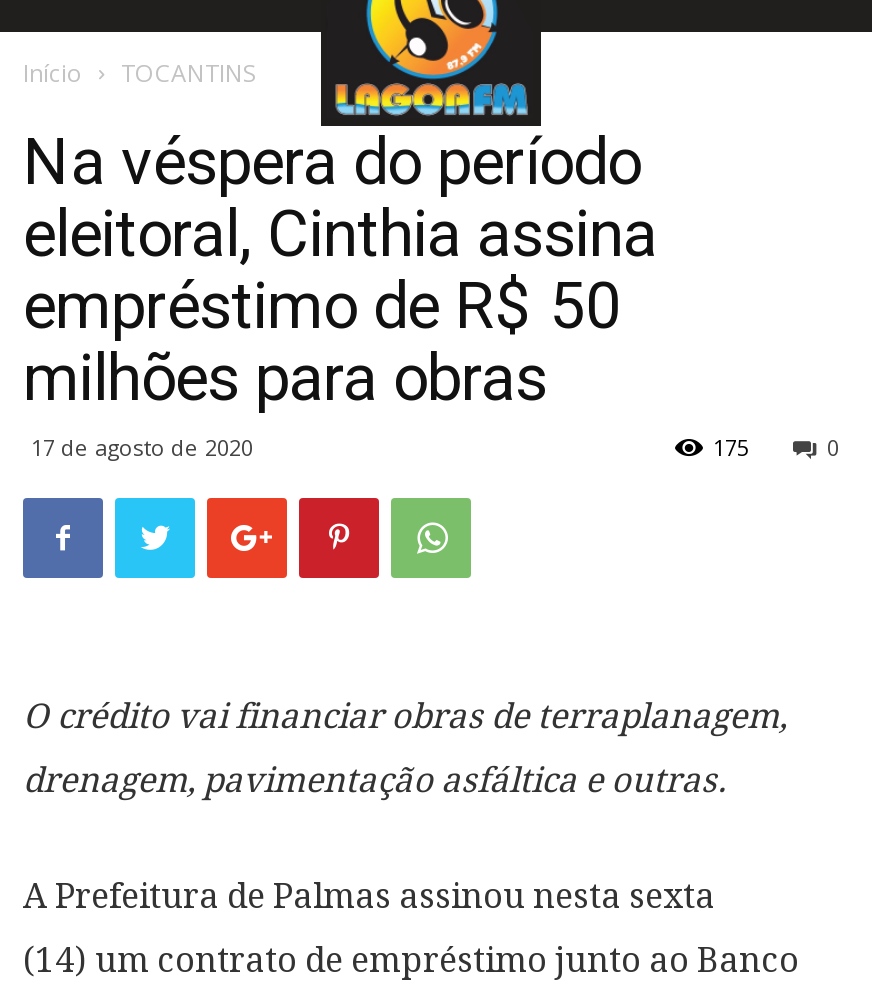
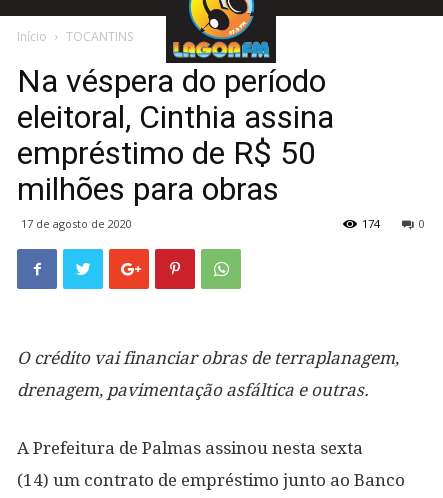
[713,432,749,462] 175 -> [362,216,380,231] 174

